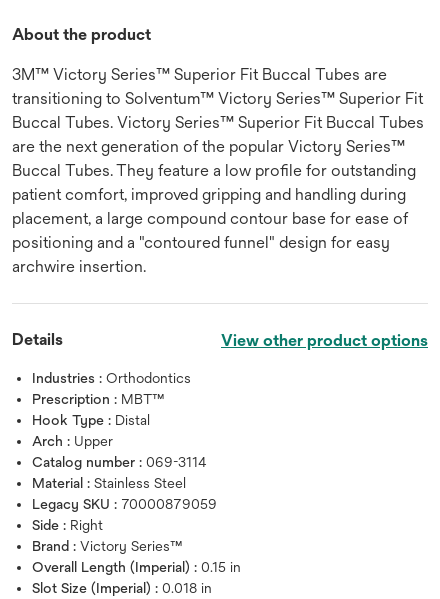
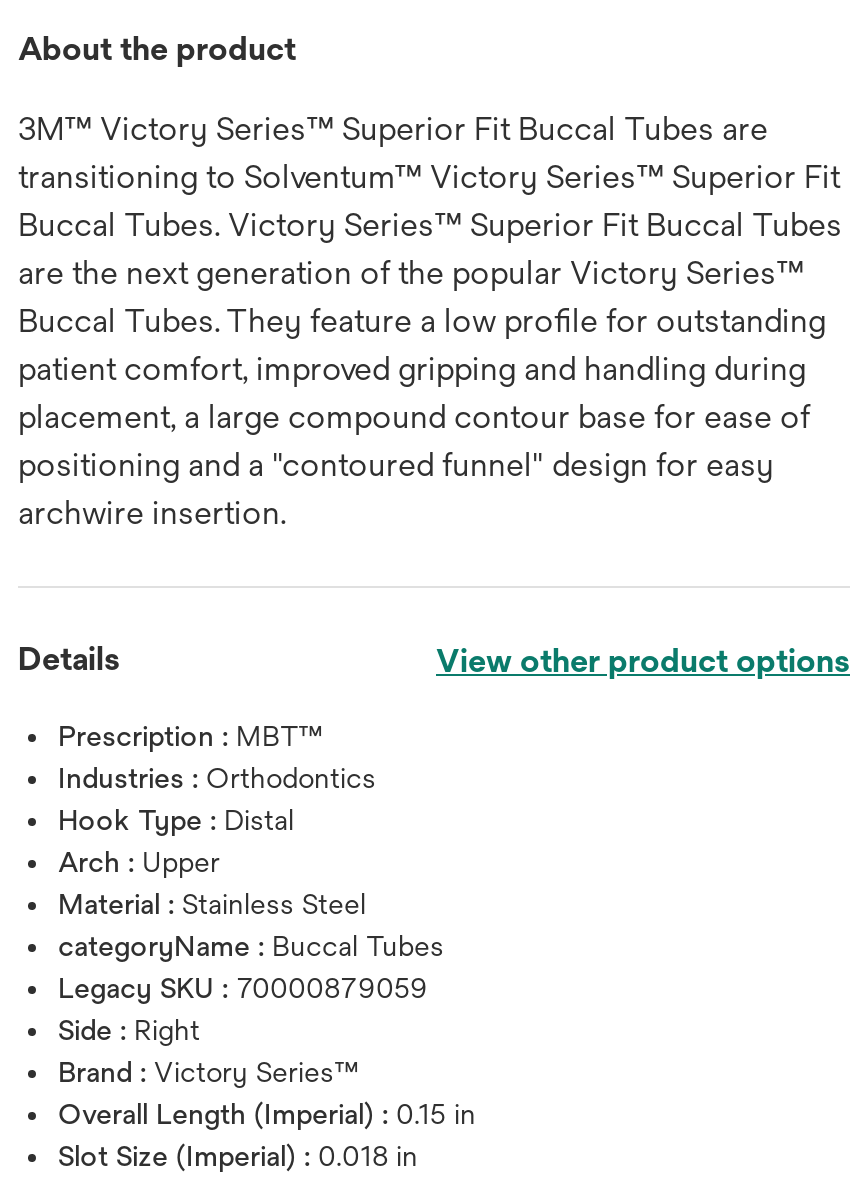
moved [32,370,191,386] -> [58,762,376,794]: Industries : Orthodontics
moved [32,391,165,407] -> [58,720,324,752]: Prescription : MBT™
[32,454,207,470] Catalog number : 069-3114 -> none
moved [32,475,186,491] -> [58,888,366,920]: Material : Stainless Steel
none -> [58,930,444,962] categoryName : Buccal Tubes

